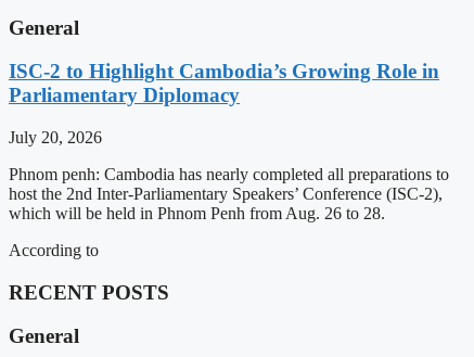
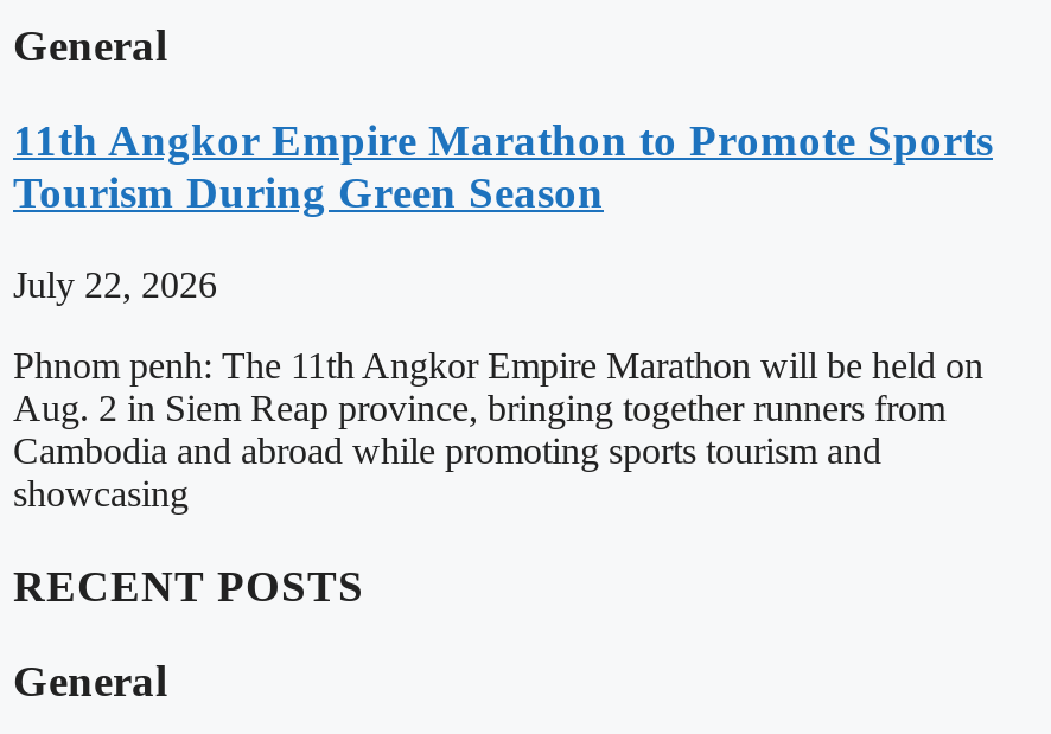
[9,60,449,259] ISC-2 to Highlight Cambodia’s Growing Role in | Parliamentary Diplomacy | July 20, 2026 | Phnom penh: Cambodia has nearly completed all preparations to | host the 2nd Inter-Parliamentary Speakers’ Conference (ISC-2), | which will be held in Phnom Penh from Aug. 26 to 28. | According to -> [13,115,993,513] 11th Angkor Empire Marathon to Promote Sports | Tourism During Green Season | July 22, 2026 | Phnom penh: The 11th Angkor Empire Marathon will be held on | Aug. 2 in Siem Reap province, bringing together runners from | Cambodia and abroad while promoting sports tourism and | showcasing

